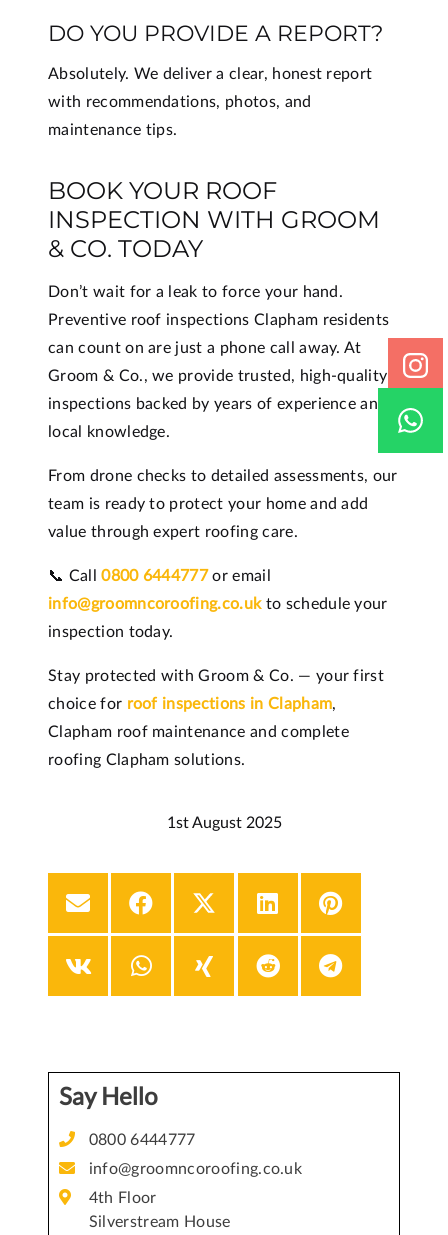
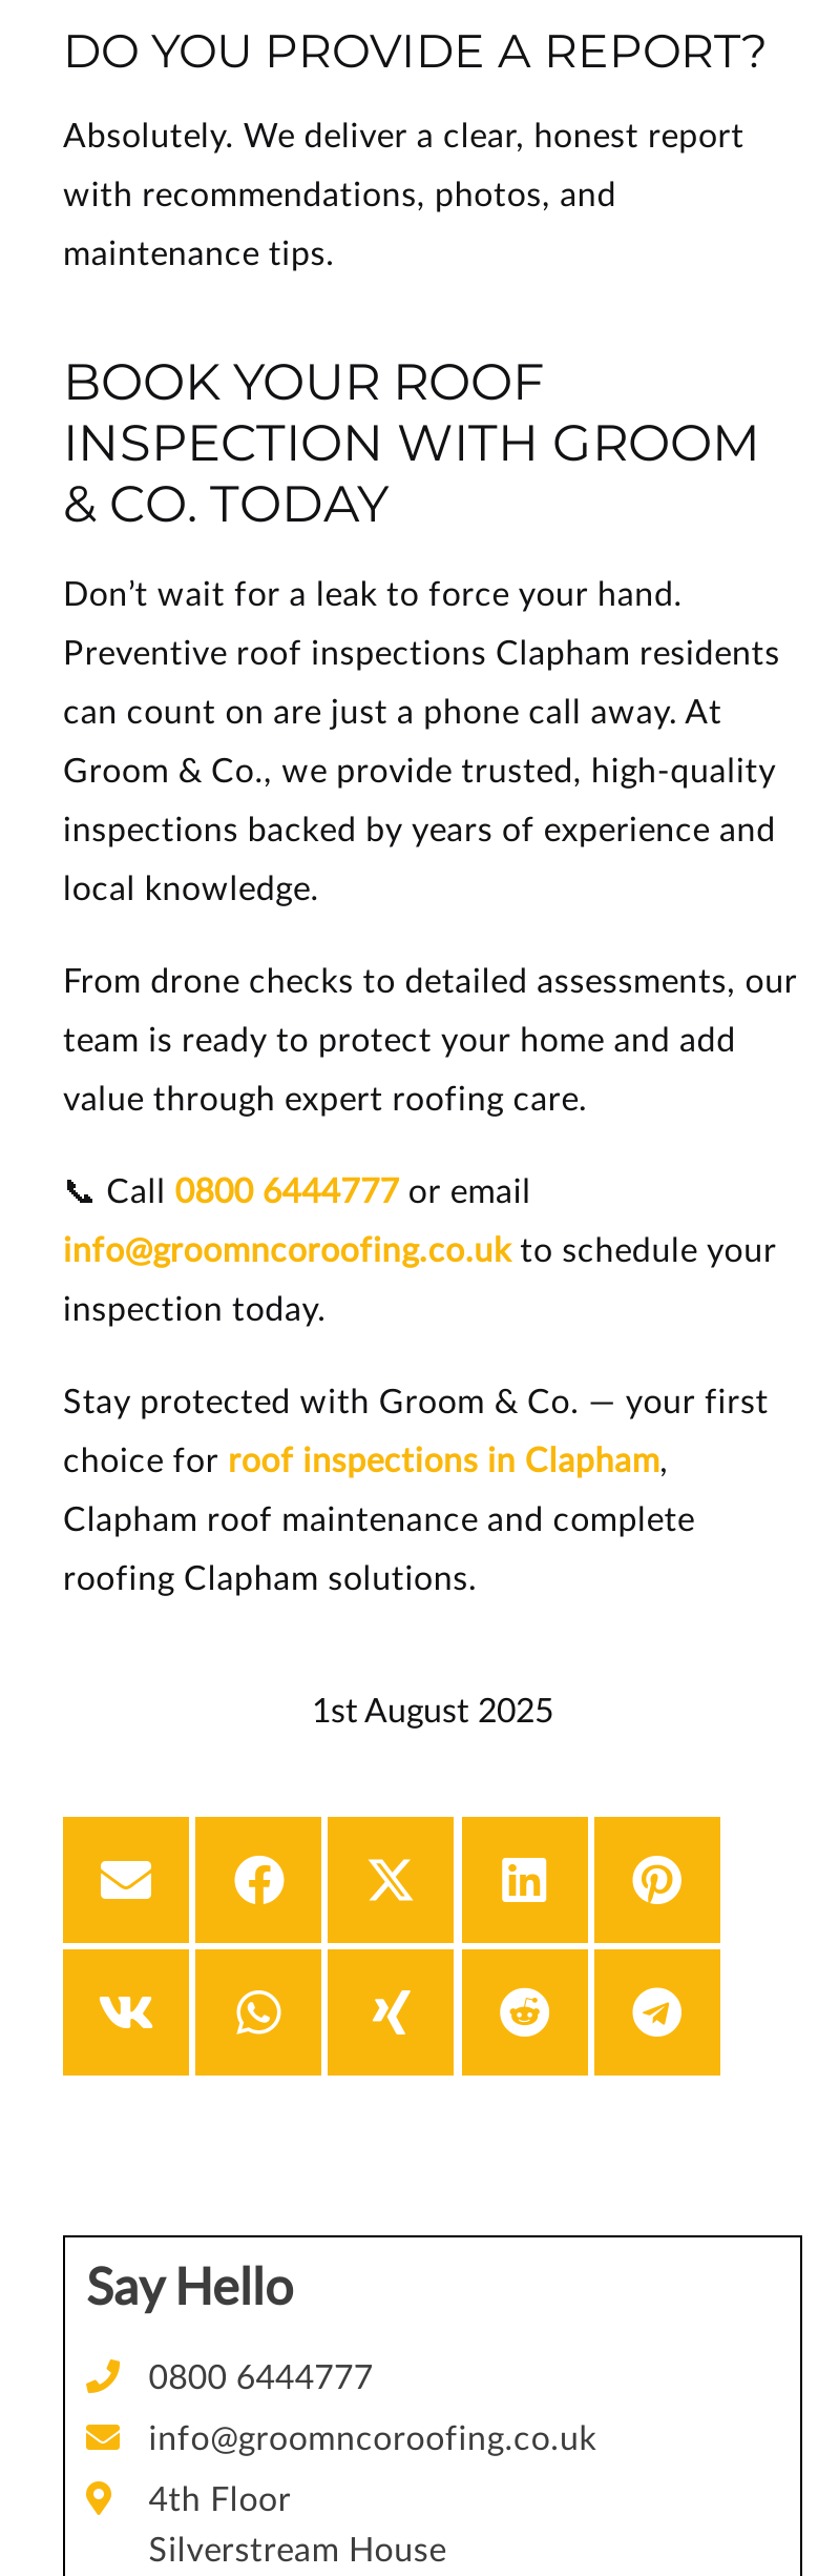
[377,337,444,454] [image] -> none

